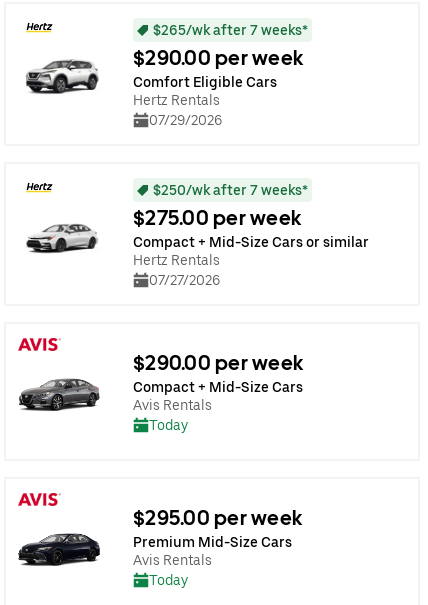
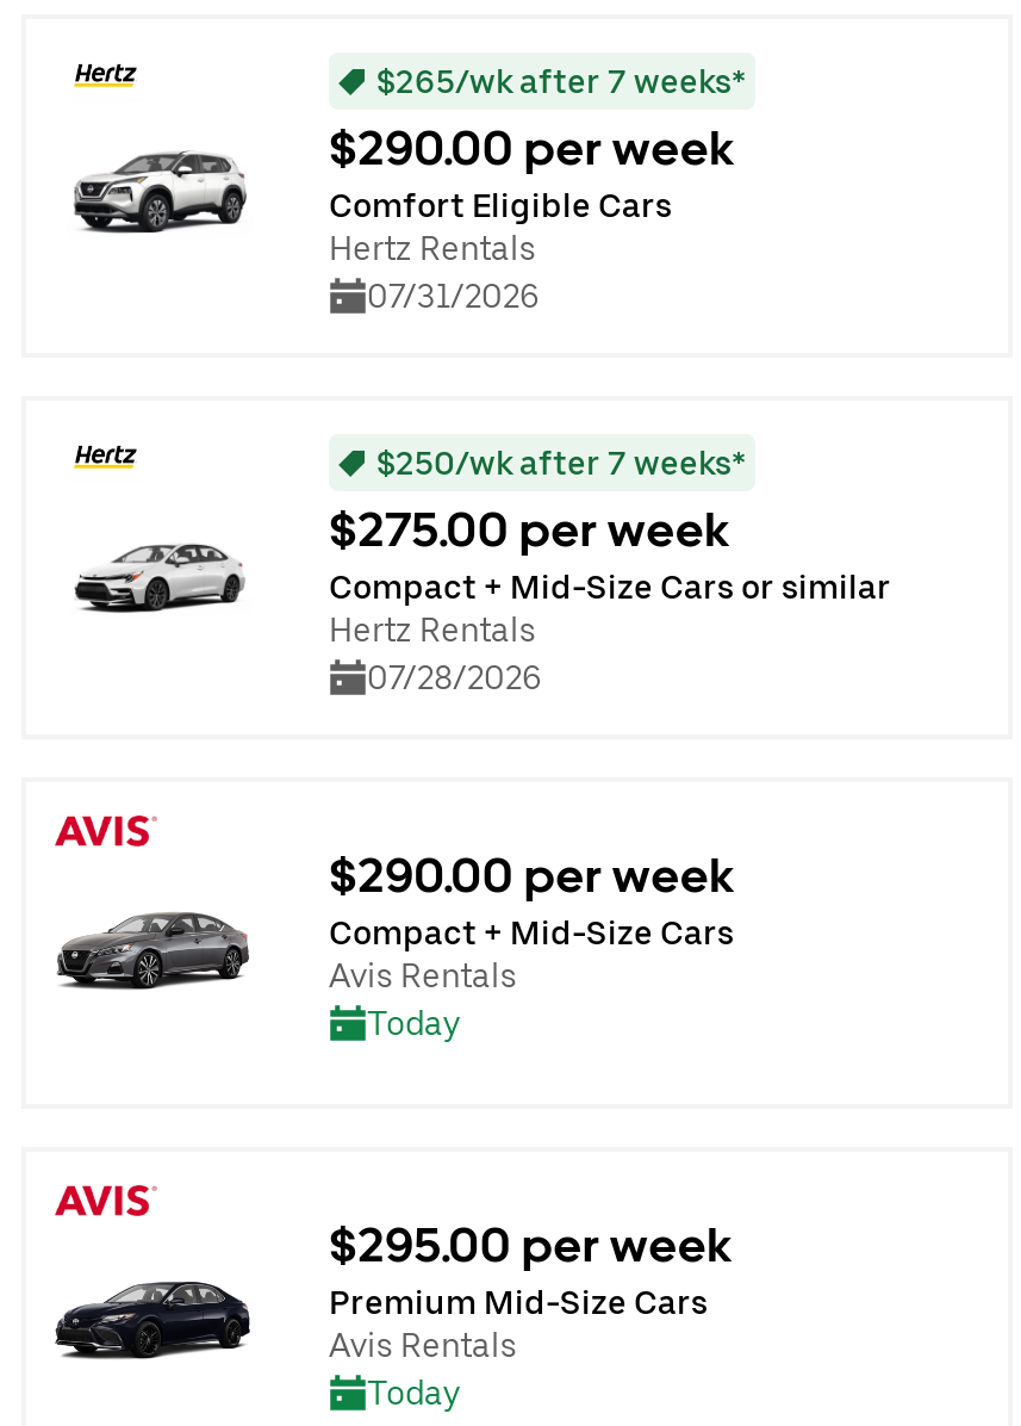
[149,112,222,128] 07/29/2026 -> [367,277,538,315] 07/31/2026
[149,272,220,288] 07/27/2026 -> [367,658,541,696] 07/28/2026

